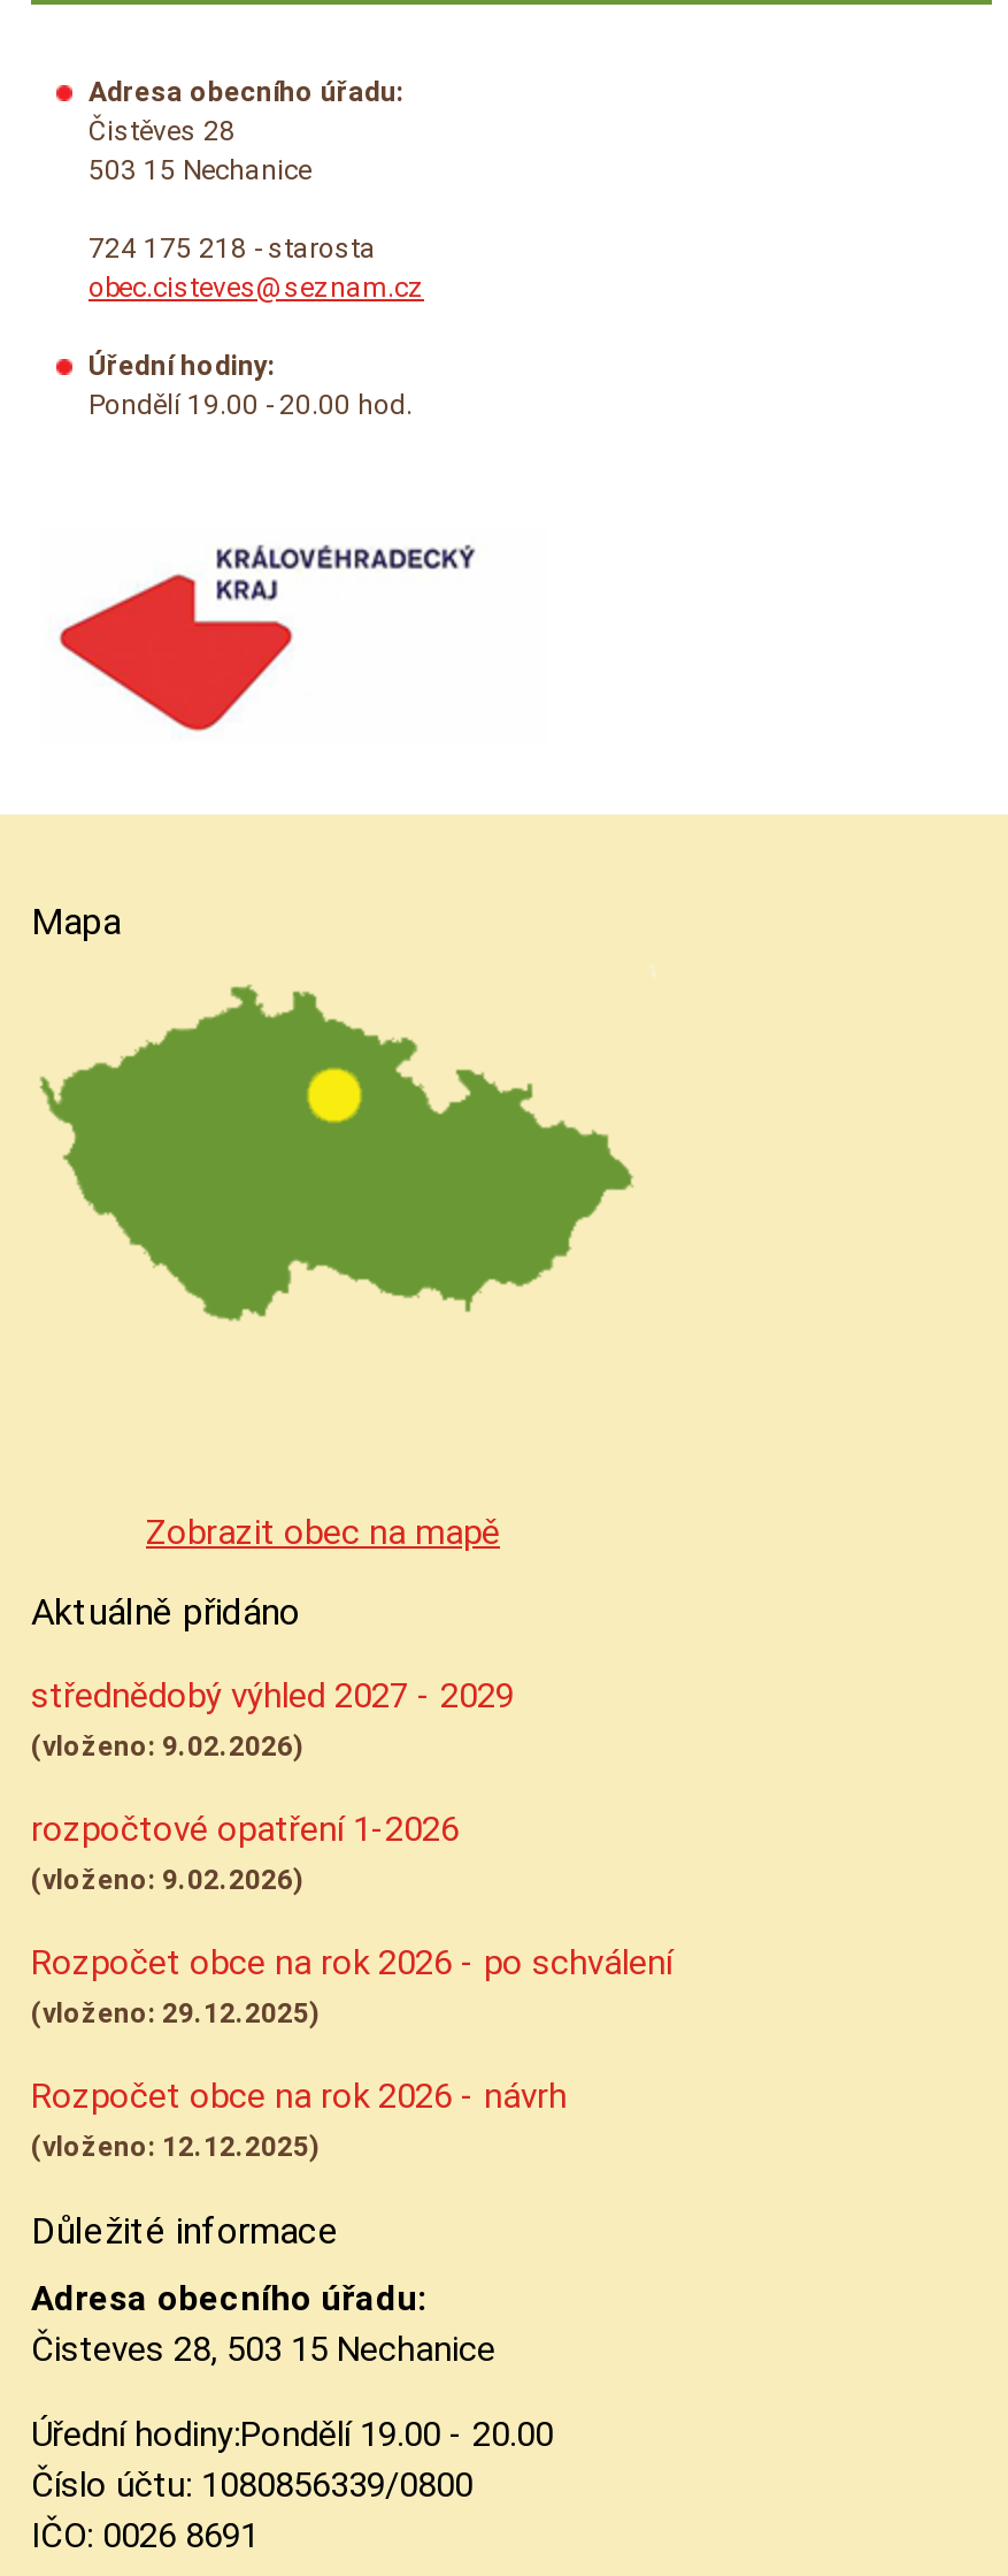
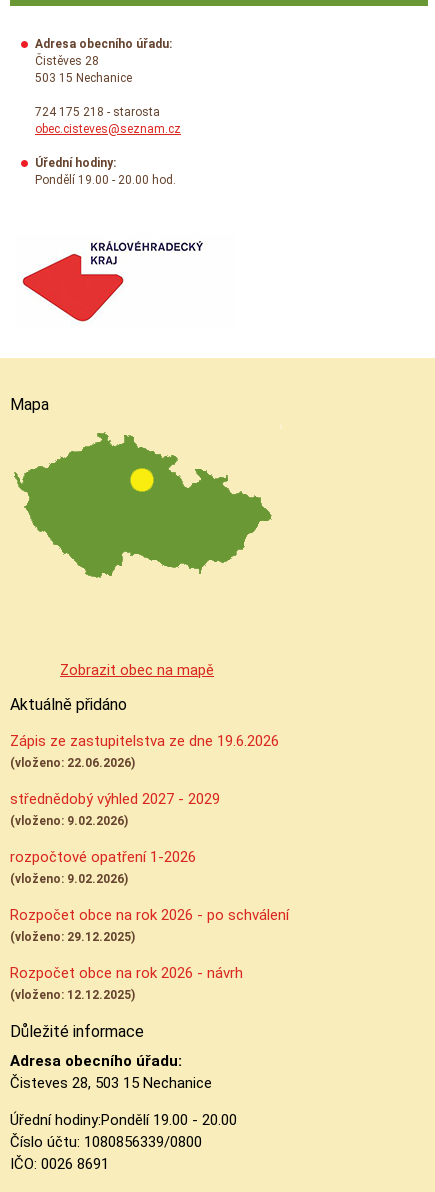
none -> [10,732,279,770] Zápis ze zastupitelstva ze dne 19.6.2026 | (vloženo: 22.06.2026)

